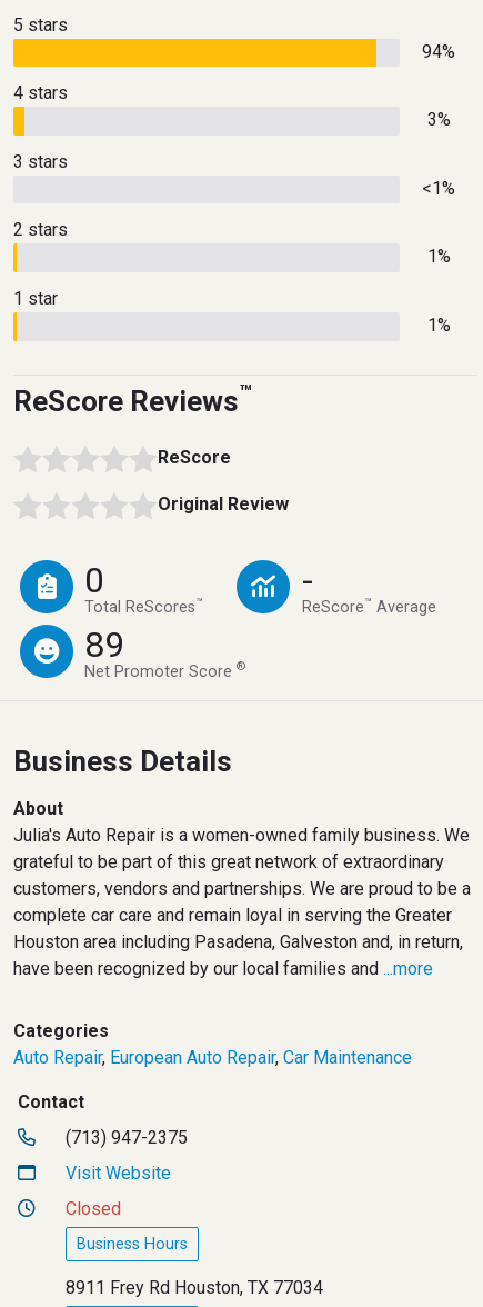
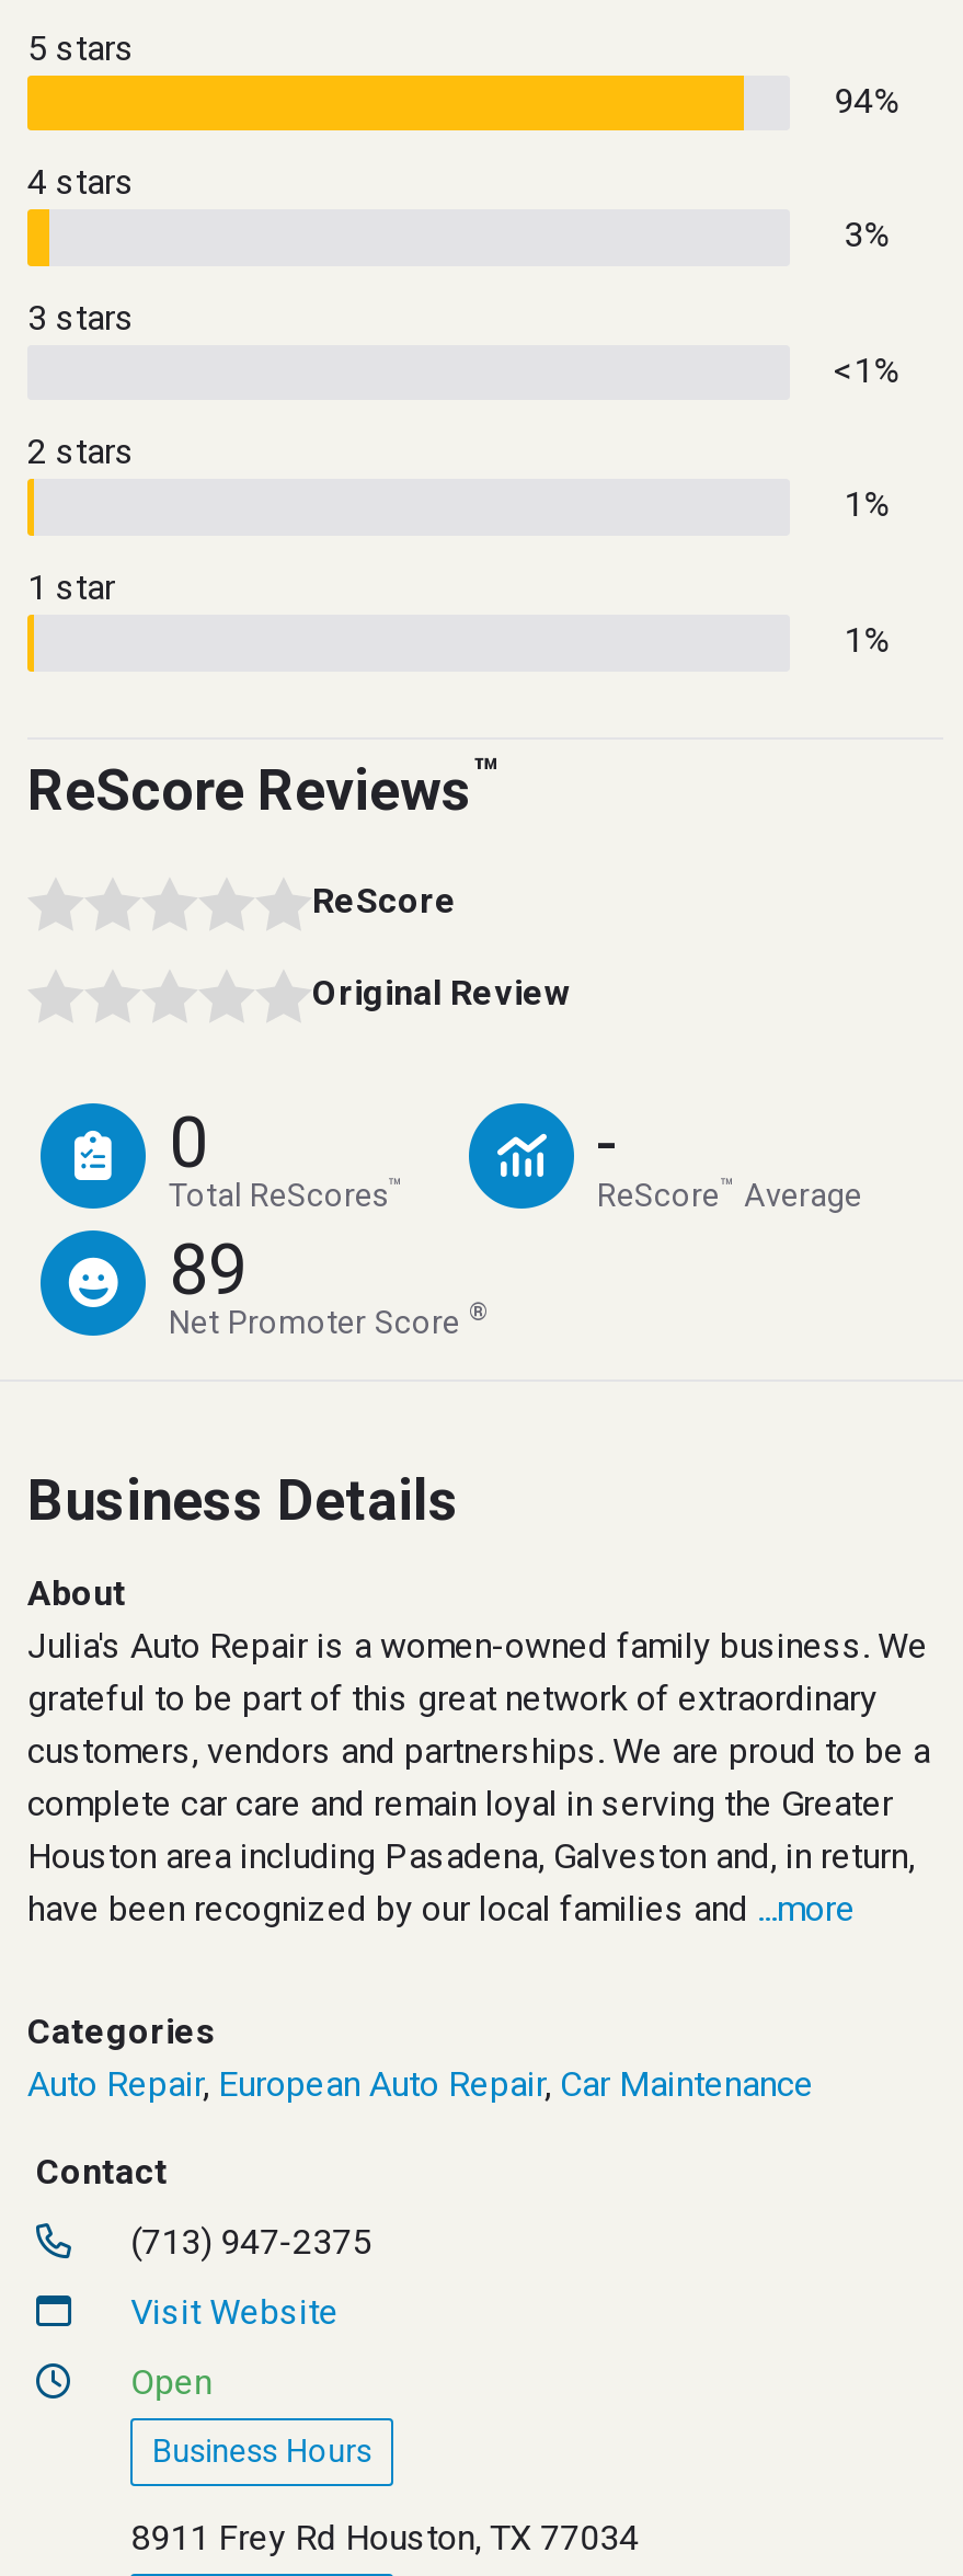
[66,1198,121,1219] Closed -> [131,2360,212,2402] Open

